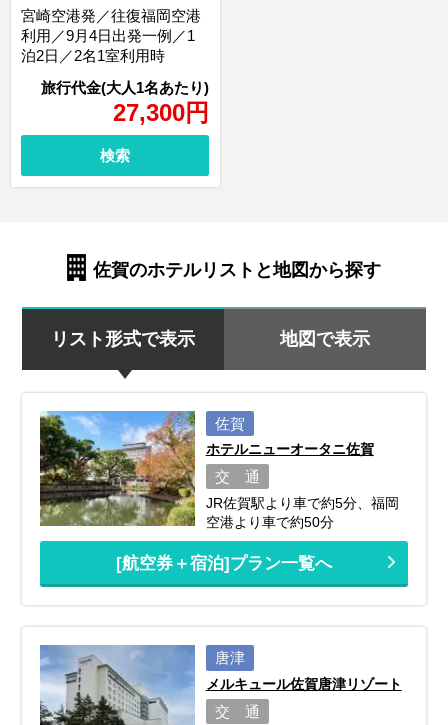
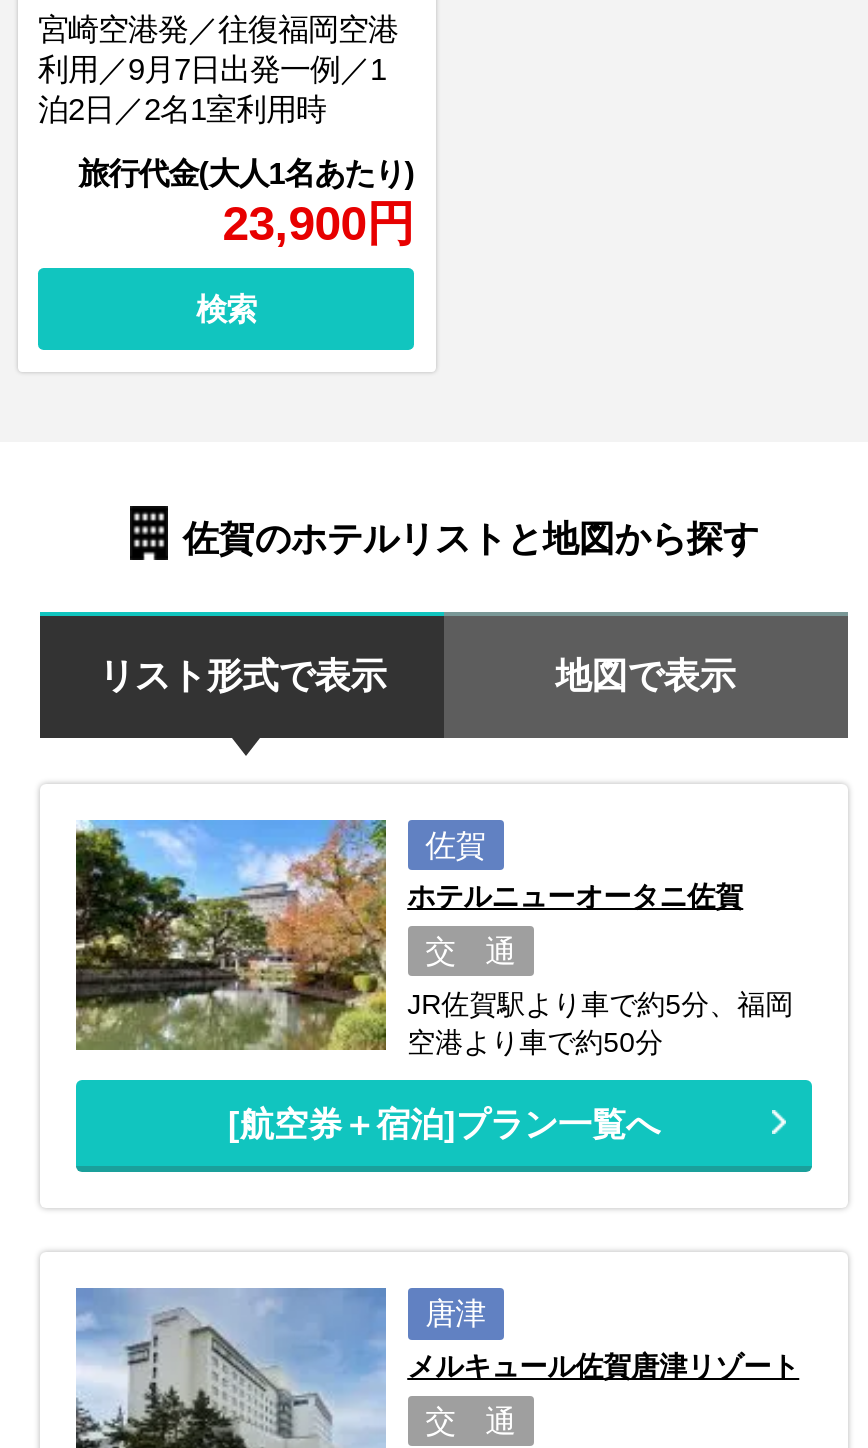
[21,27,195,44] 利用／9月4日出発一例／1 -> [38,52,386,86] 利用／9月7日出発一例／1
[113,99,209,126] 27,300円 -> [223,196,415,250] 23,900円

